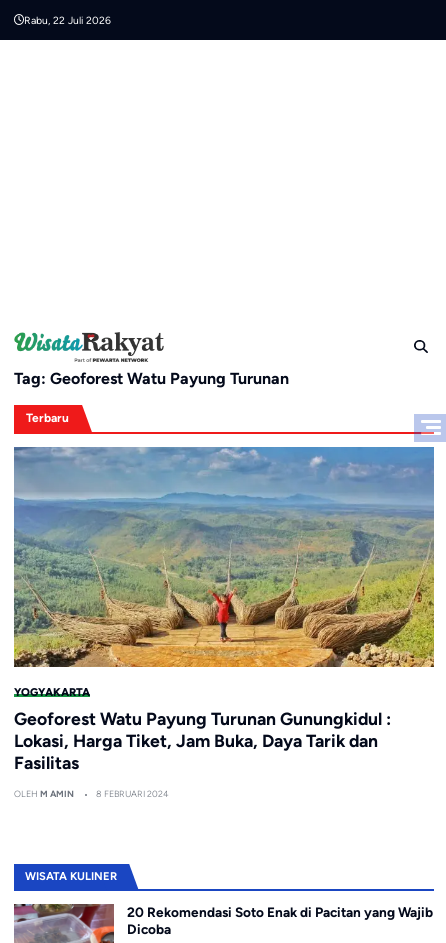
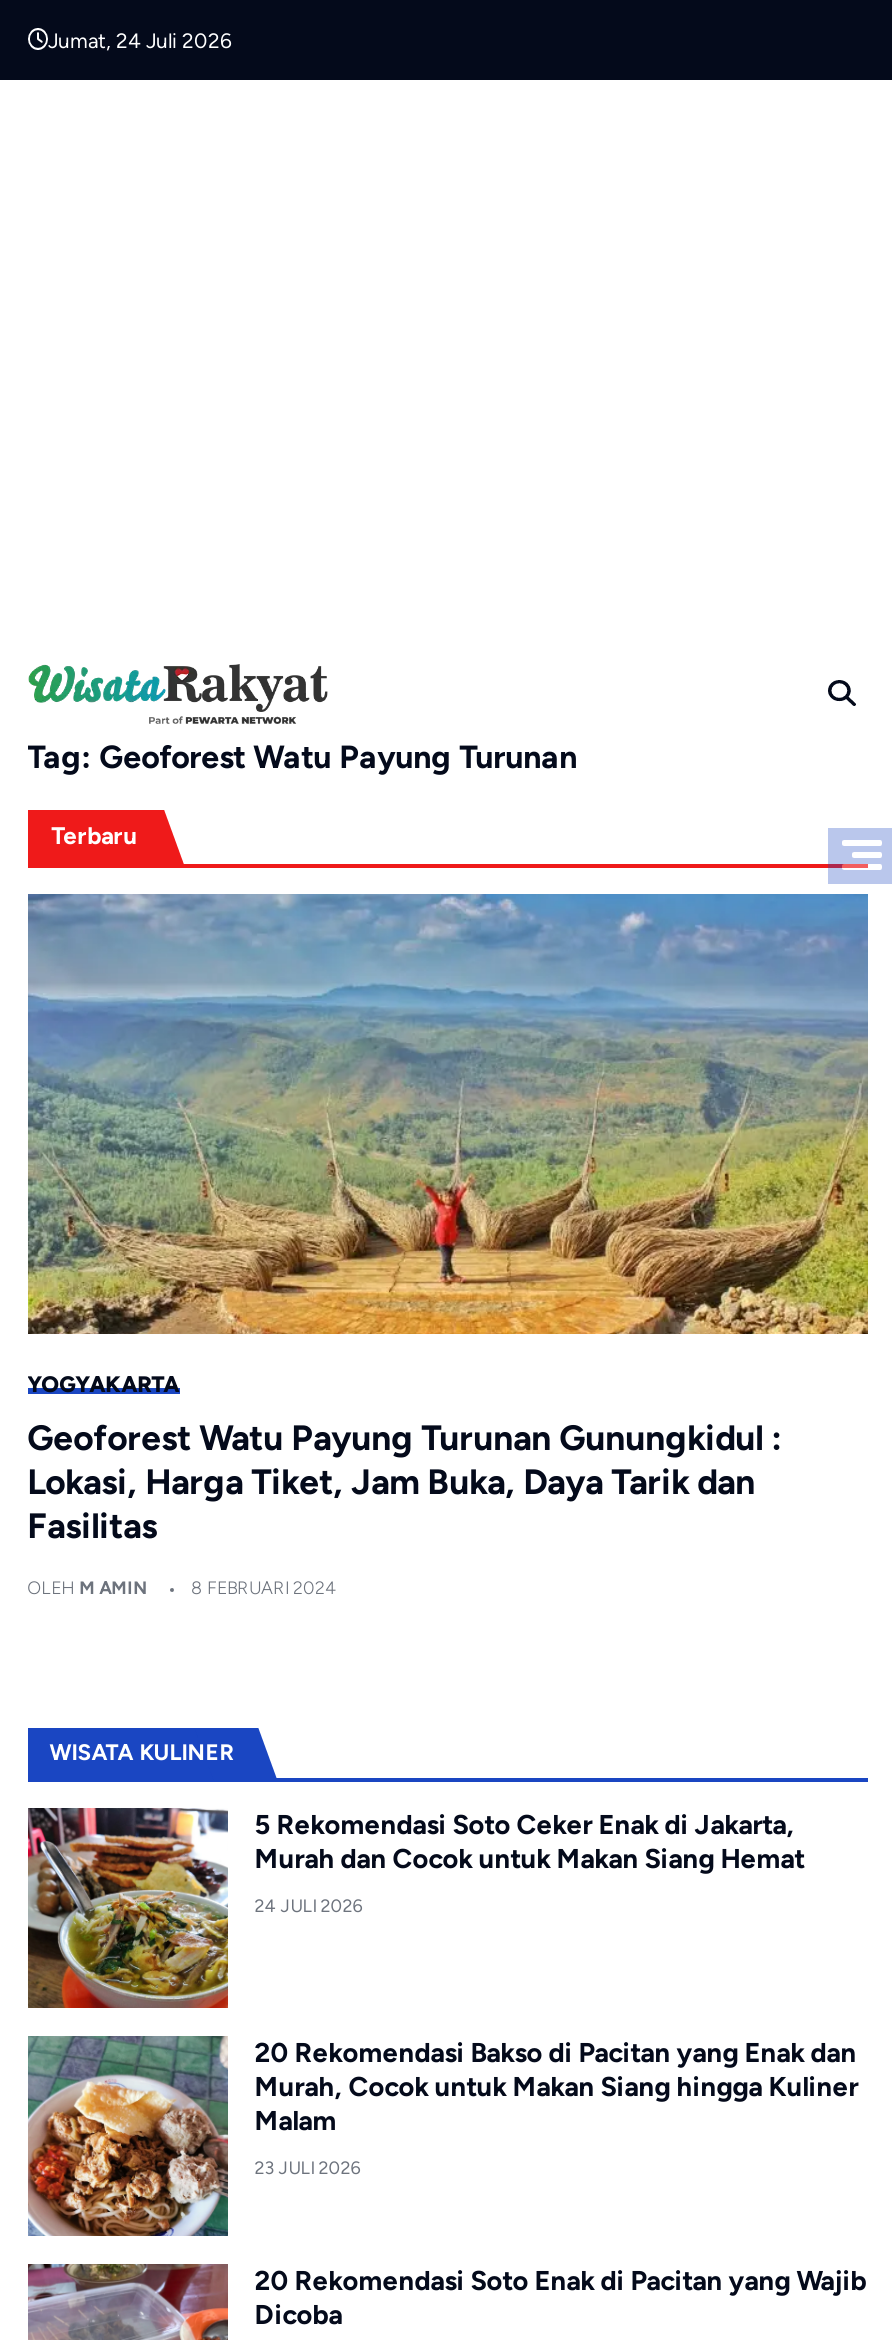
[24,13,111,26] Rabu, 22 Juli 2026 -> [48,27,232,53] Jumat, 24 Juli 2026
none -> [26,1808,804,2010] [image] | 5 Rekomendasi Soto Ceker Enak di Jakarta, | Murah dan Cocok untuk Makan Siang Hemat | 24 JULI 2026
none -> [26,2034,858,2238] [image] | 20 Rekomendasi Bakso di Pacitan yang Enak dan | Murah, Cocok untuk Makan Siang hingga Kuliner | Malam | 23 JULI 2026

